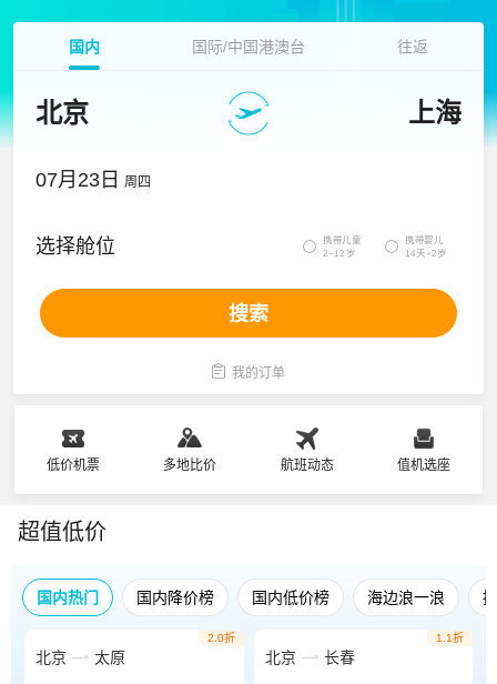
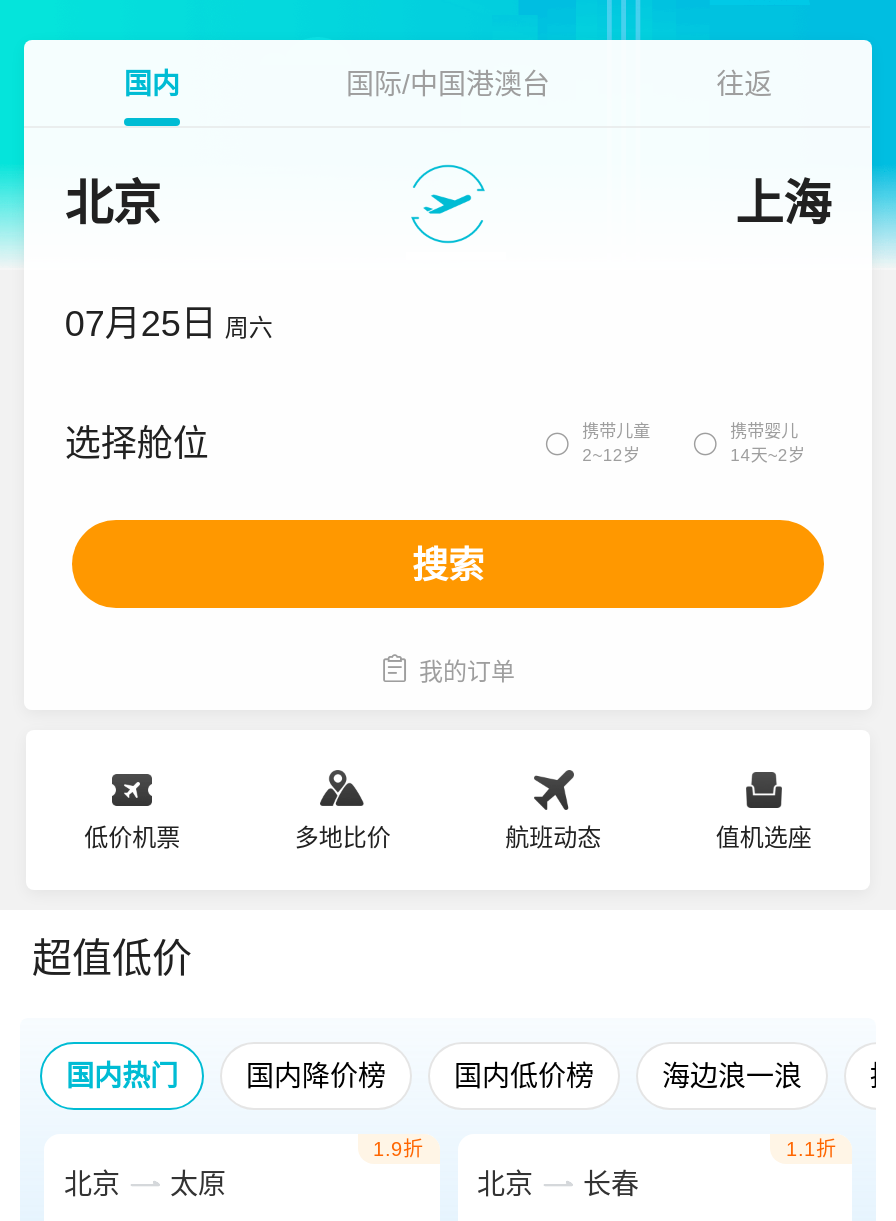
[36,169,151,191] 07月23日 周四 -> [65,304,273,344] 07月25日 周六
[207,632,235,644] 2.0折 -> [373,1138,423,1160] 1.9折

